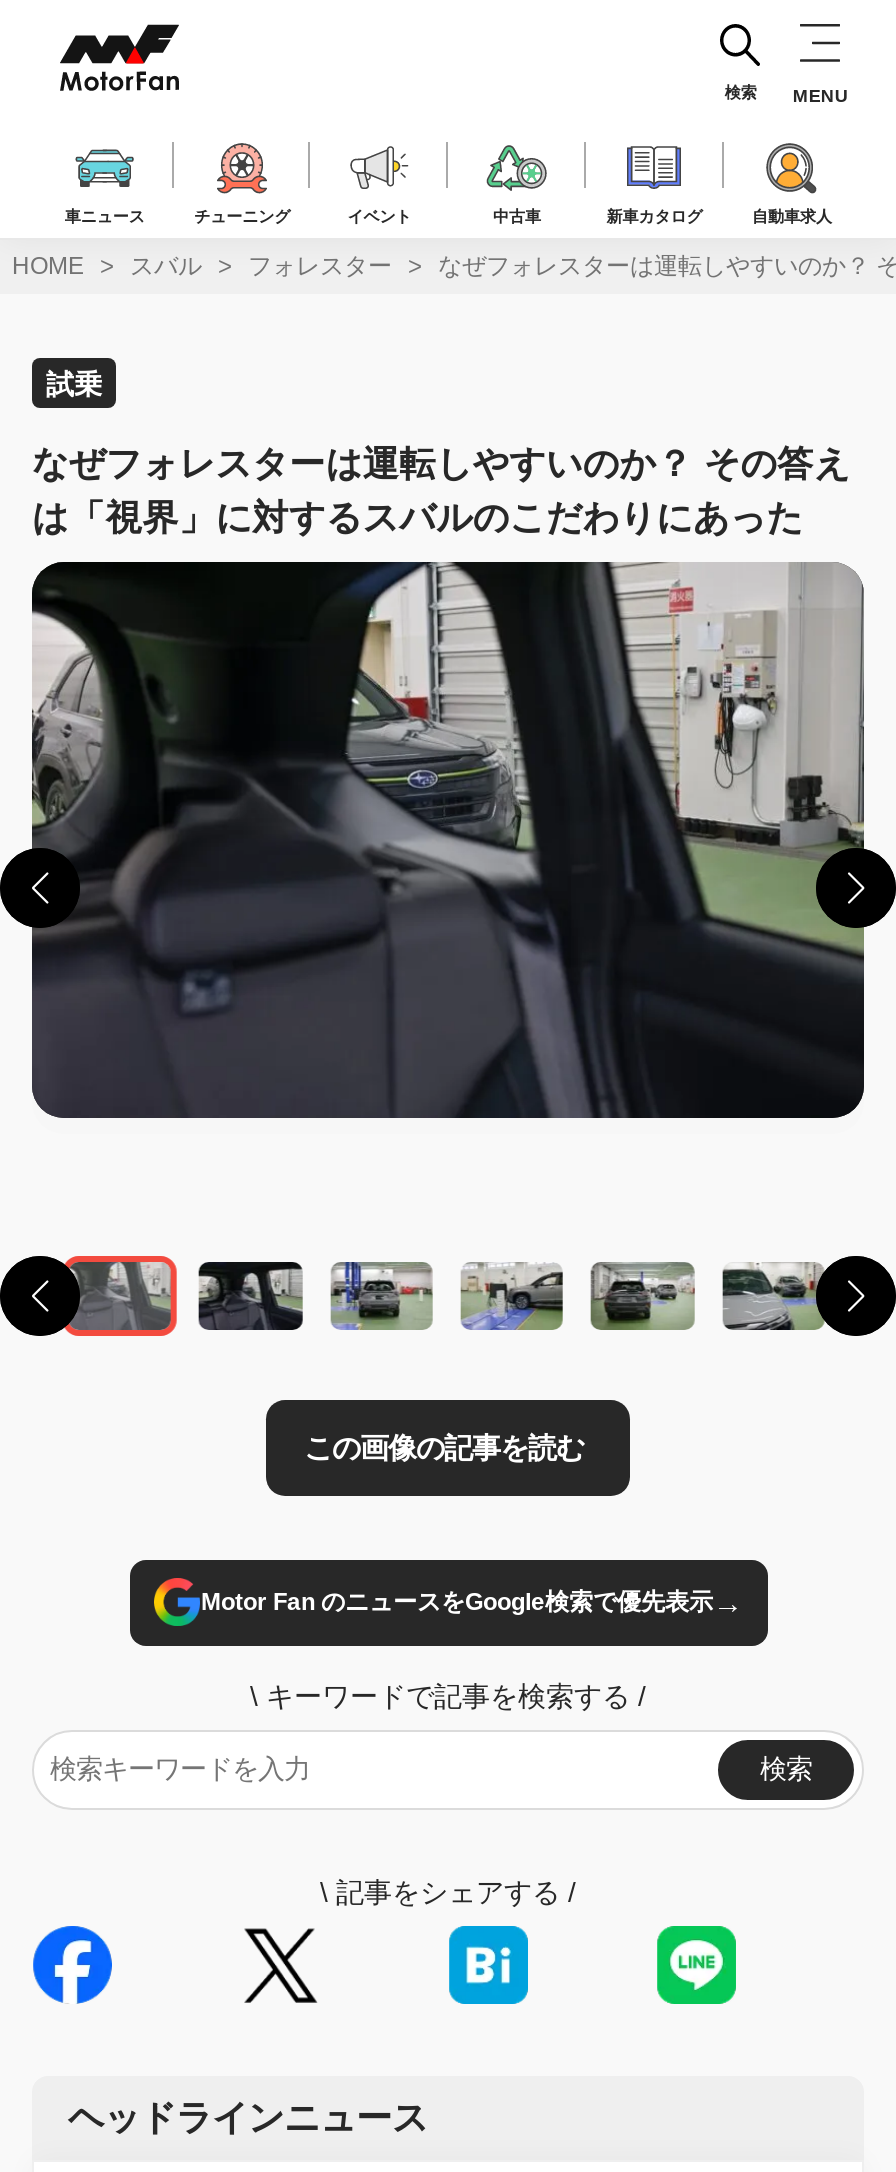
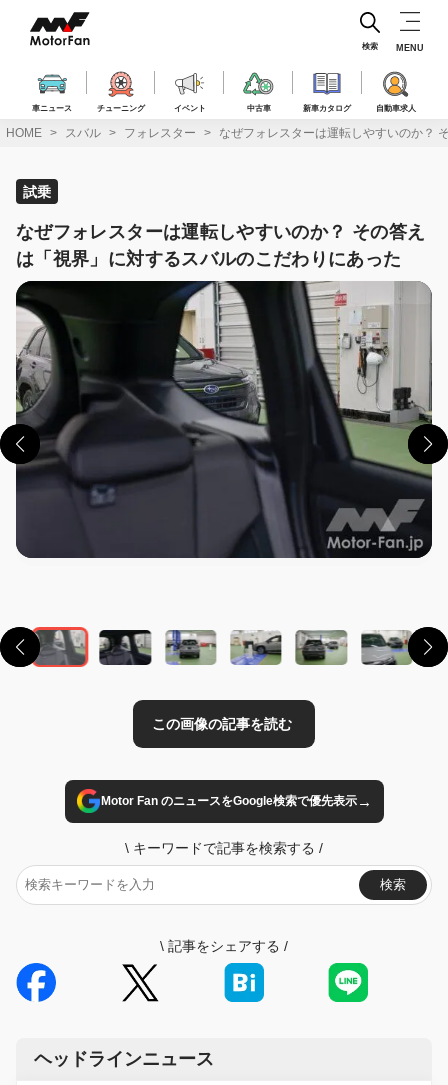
none -> [326,499,424,551] [image]

